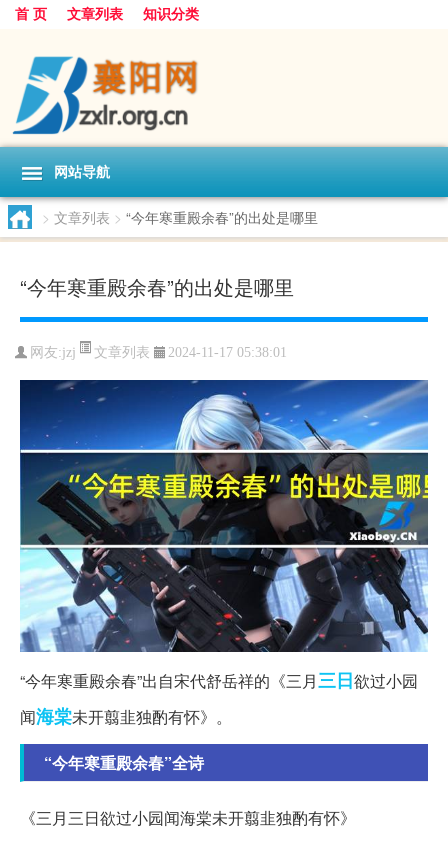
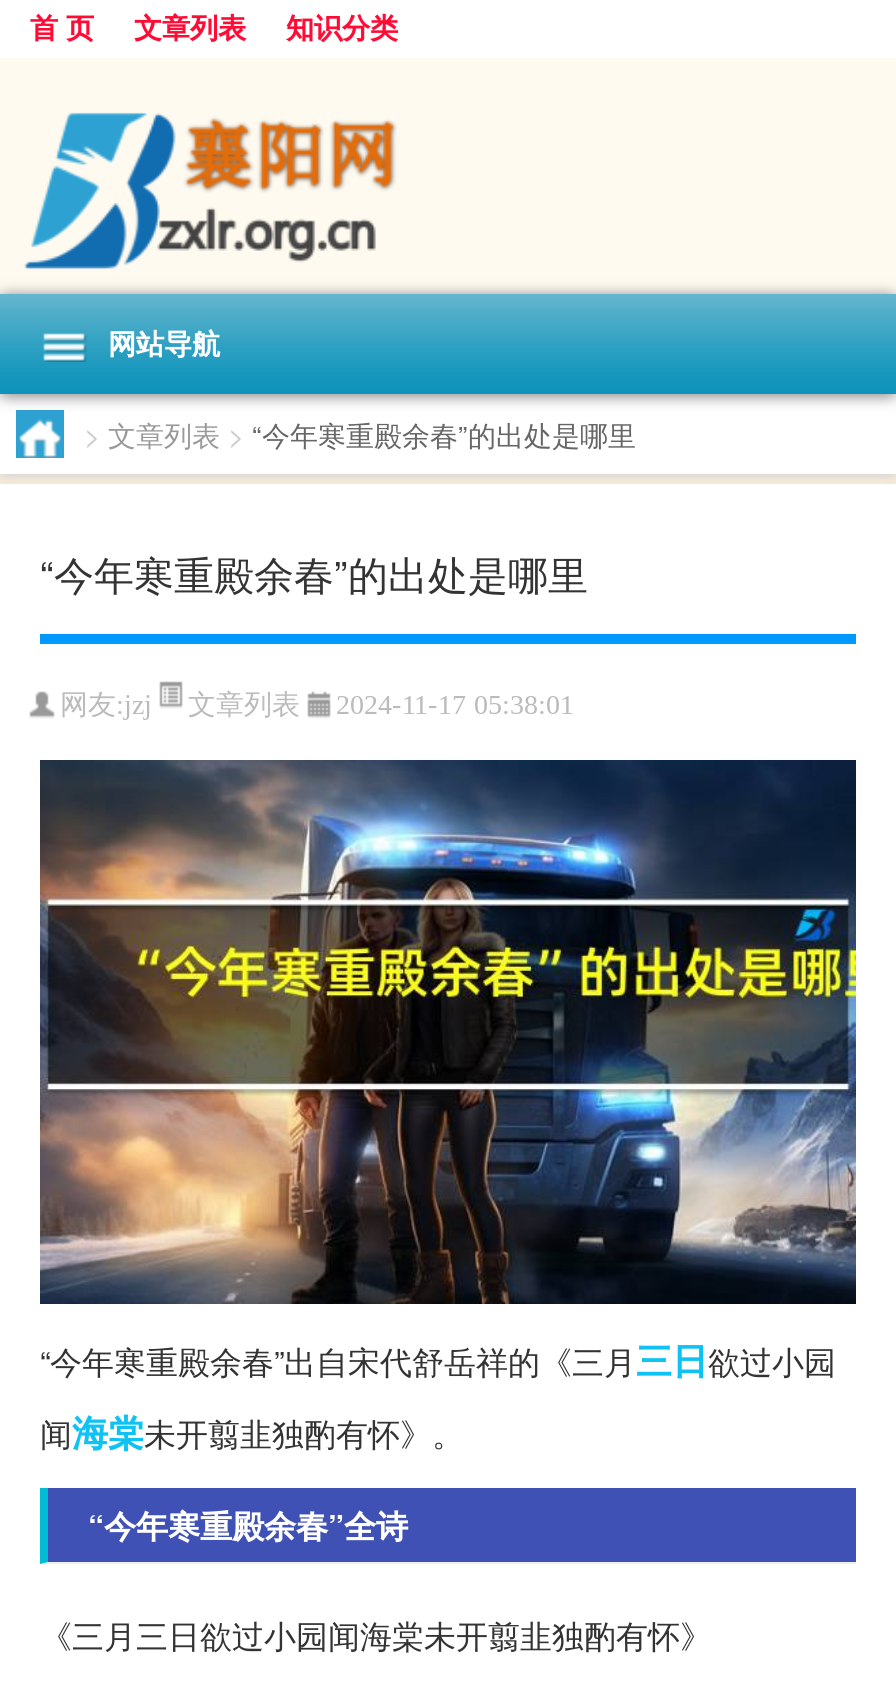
[19,379,429,653] [image] -> [38,758,858,1306] [image]

